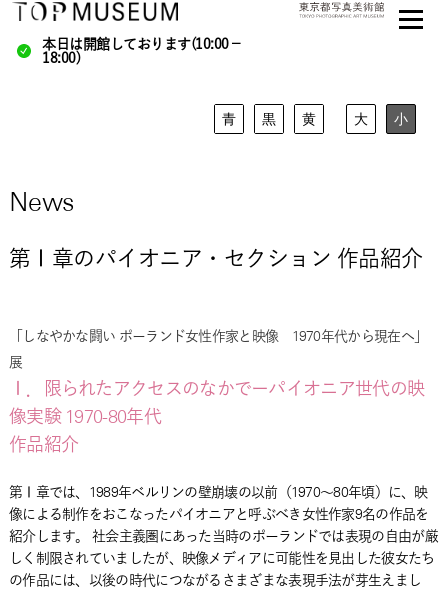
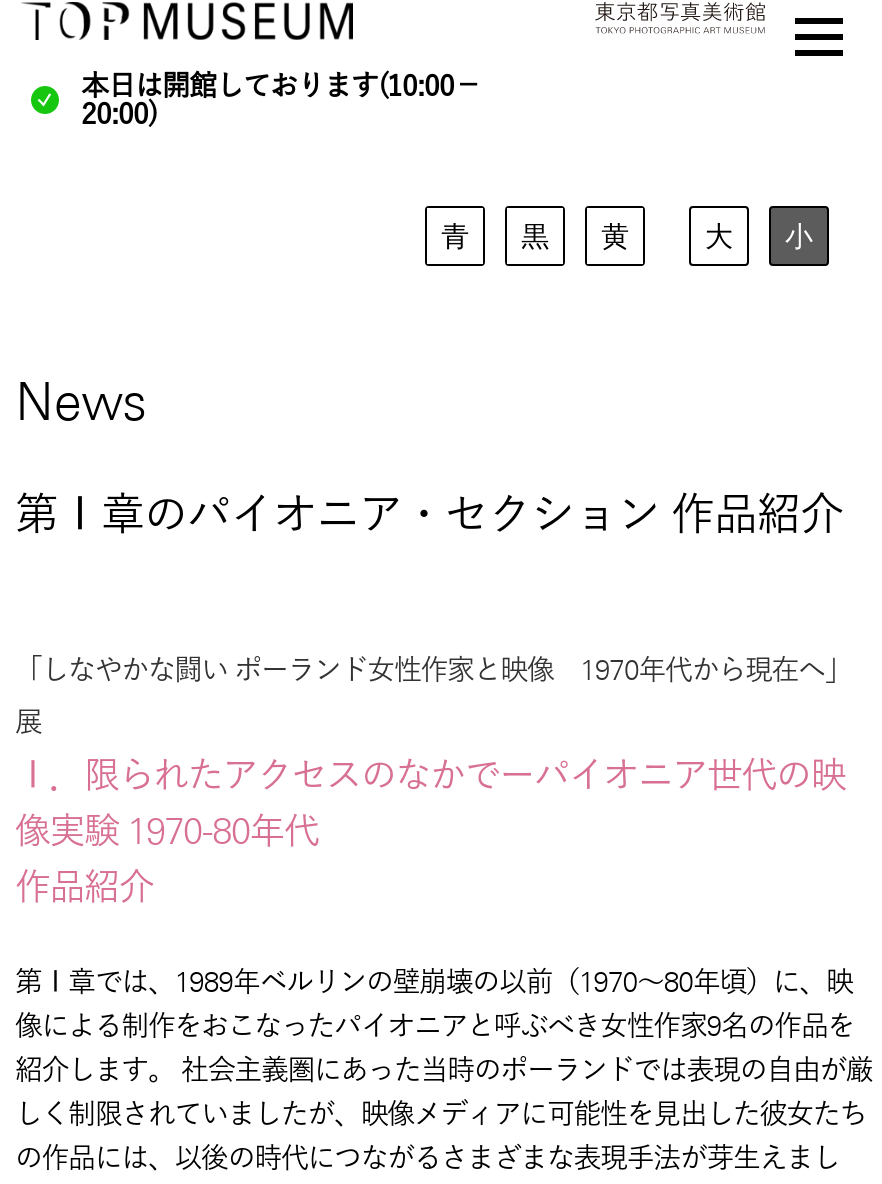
[42,51,80,65] 18:00) -> [81,99,157,127] 20:00)

